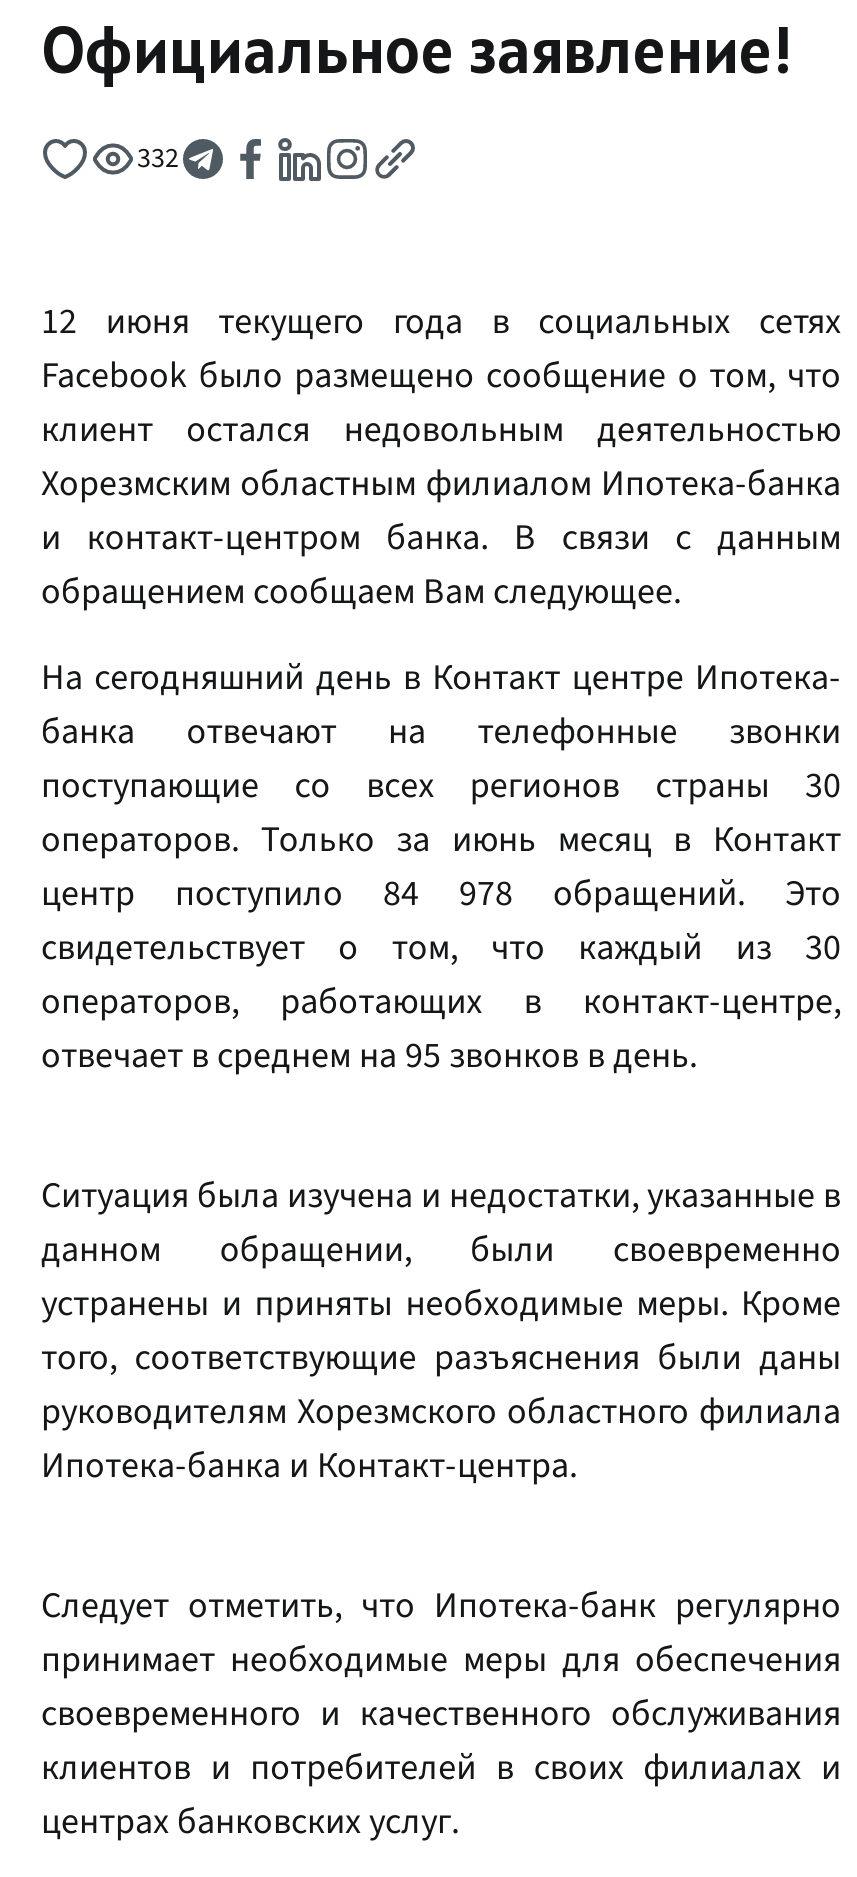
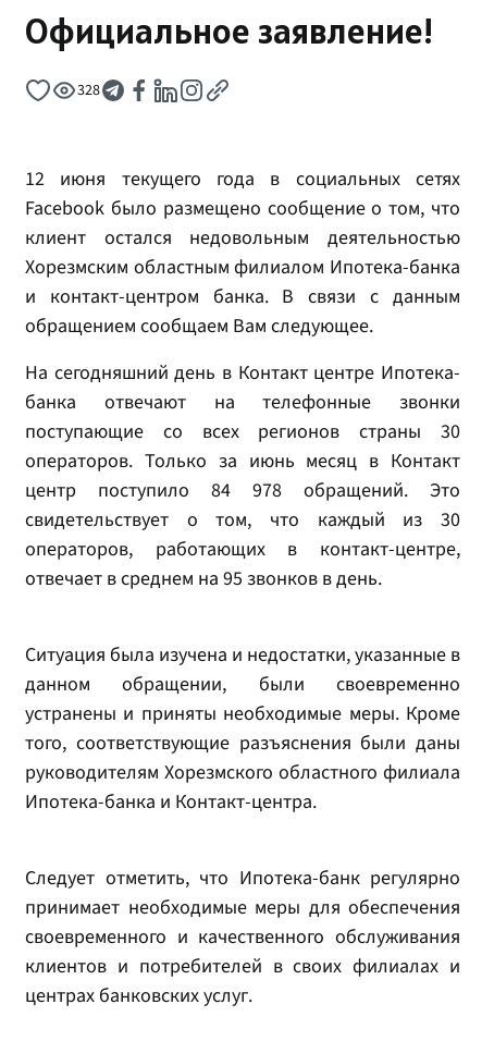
[137,139,179,179] 332 -> [77,79,100,101] 328

